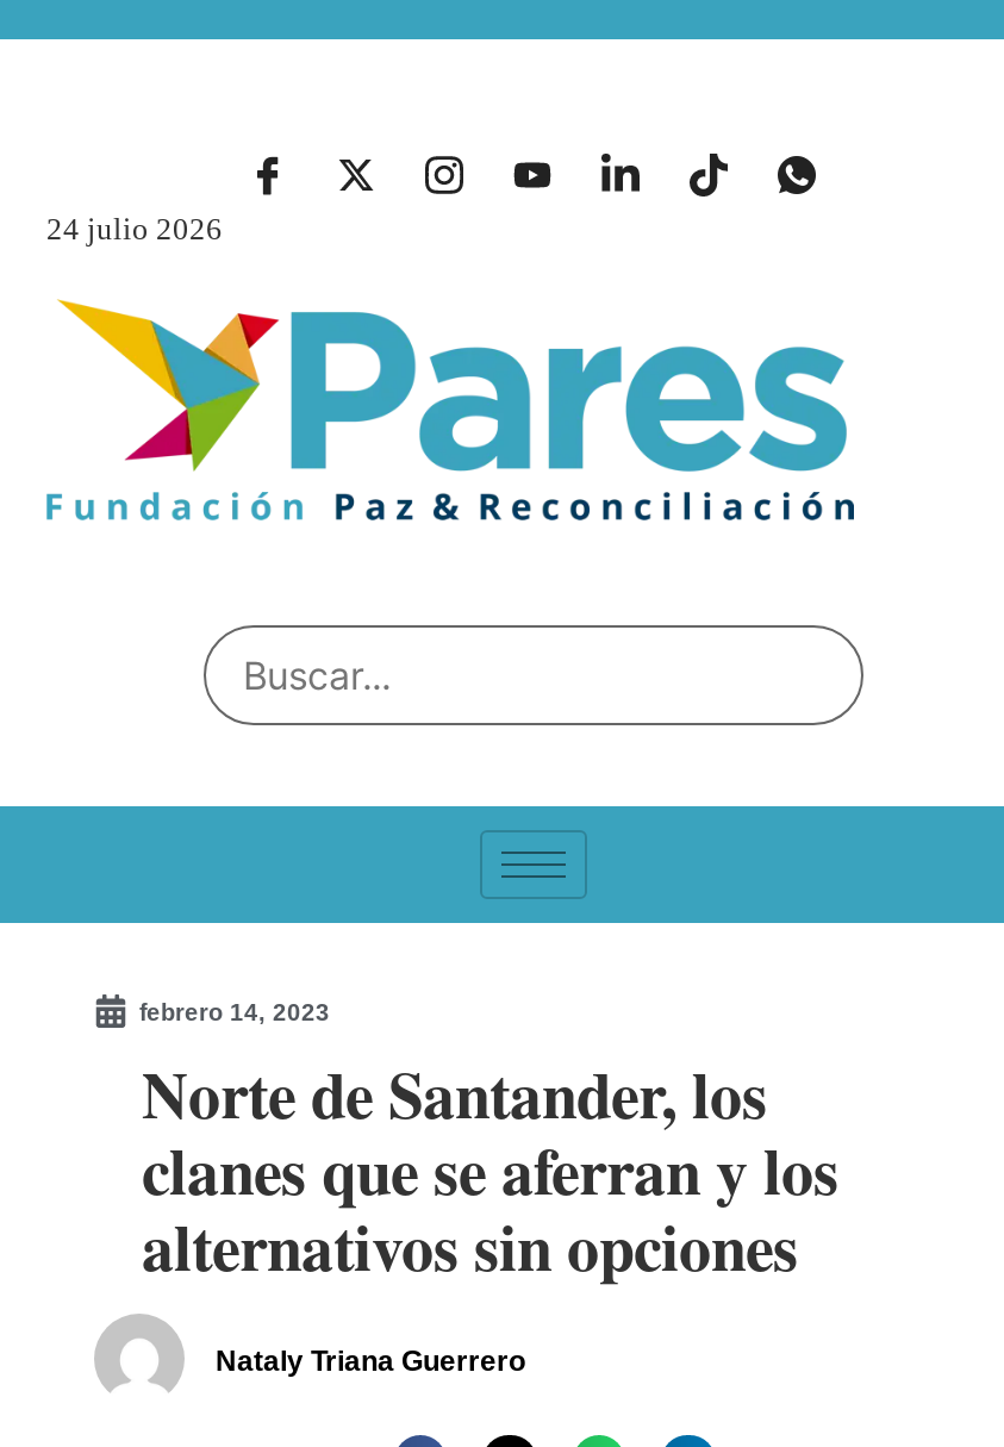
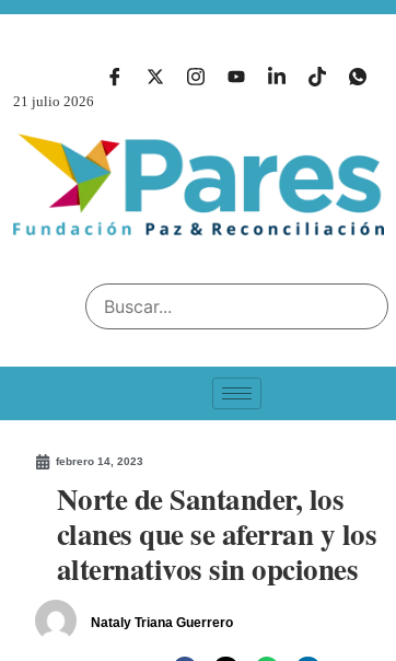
[46,211,223,247] 24 julio 2026 -> [13,93,94,109] 21 julio 2026

